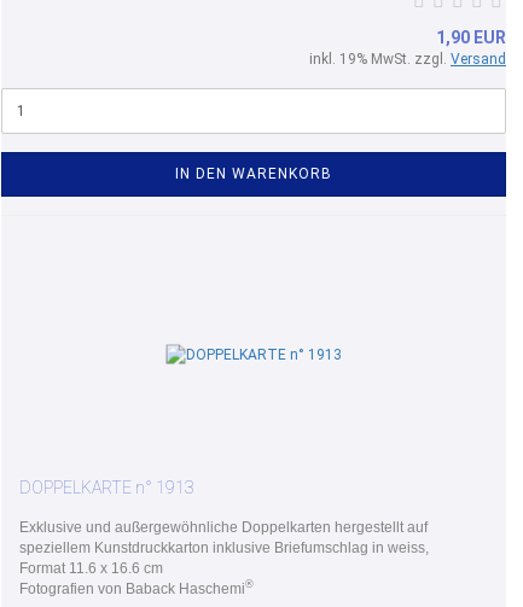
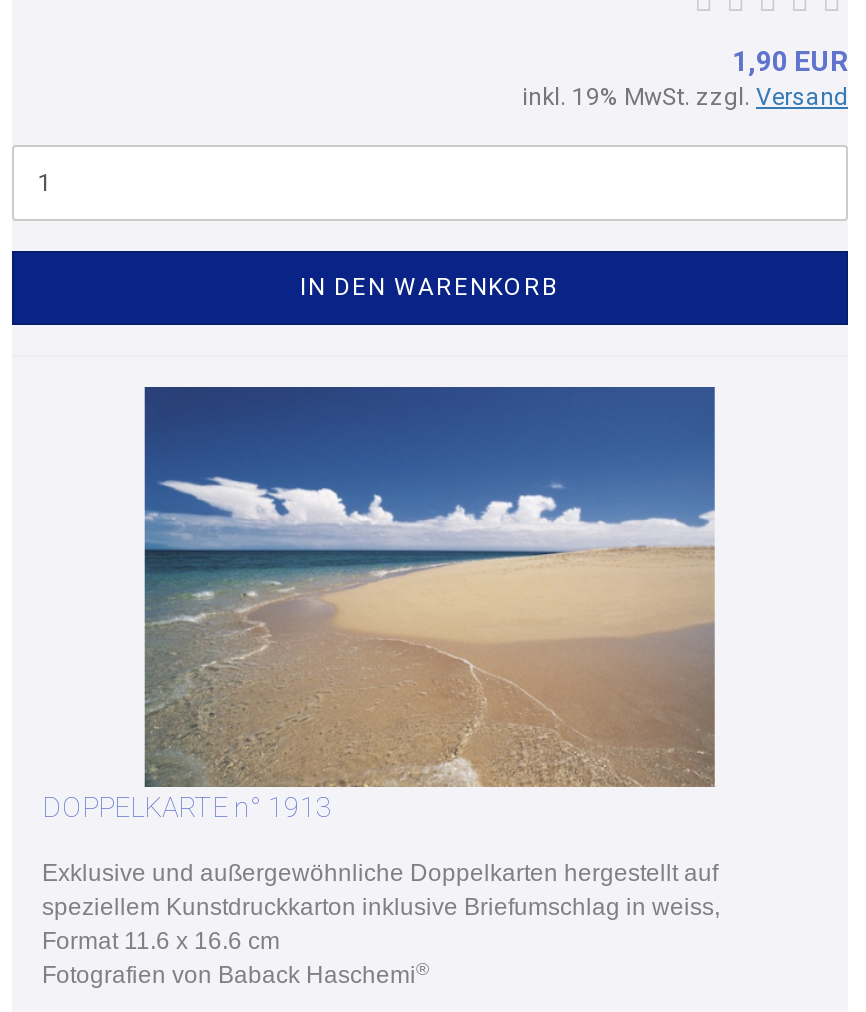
none -> [142,384,716,788] [image]

